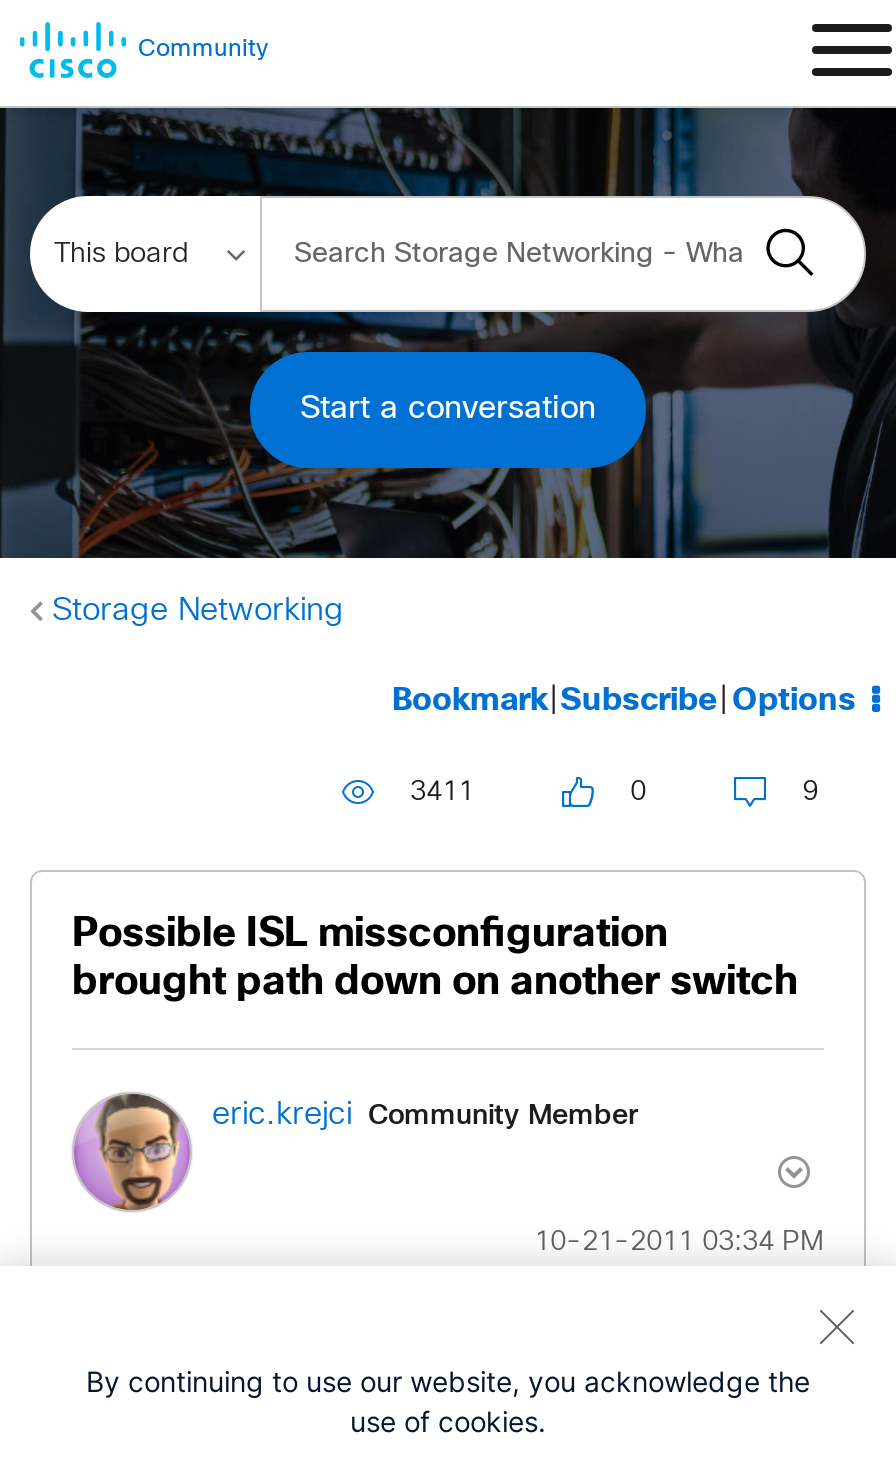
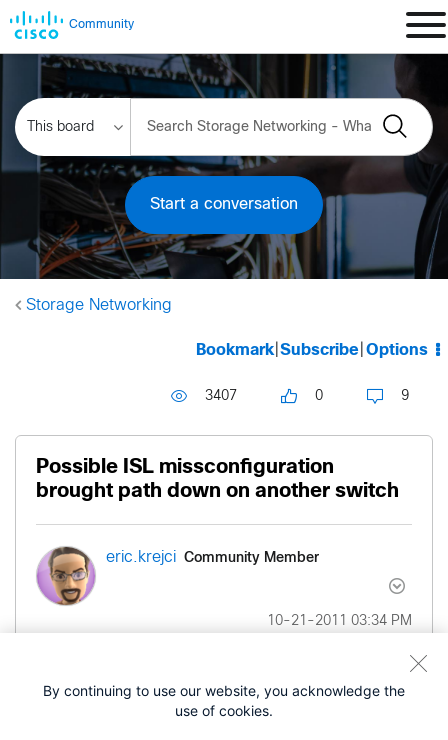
[410,780,474,806] 3411 -> [205,390,237,403] 3407

